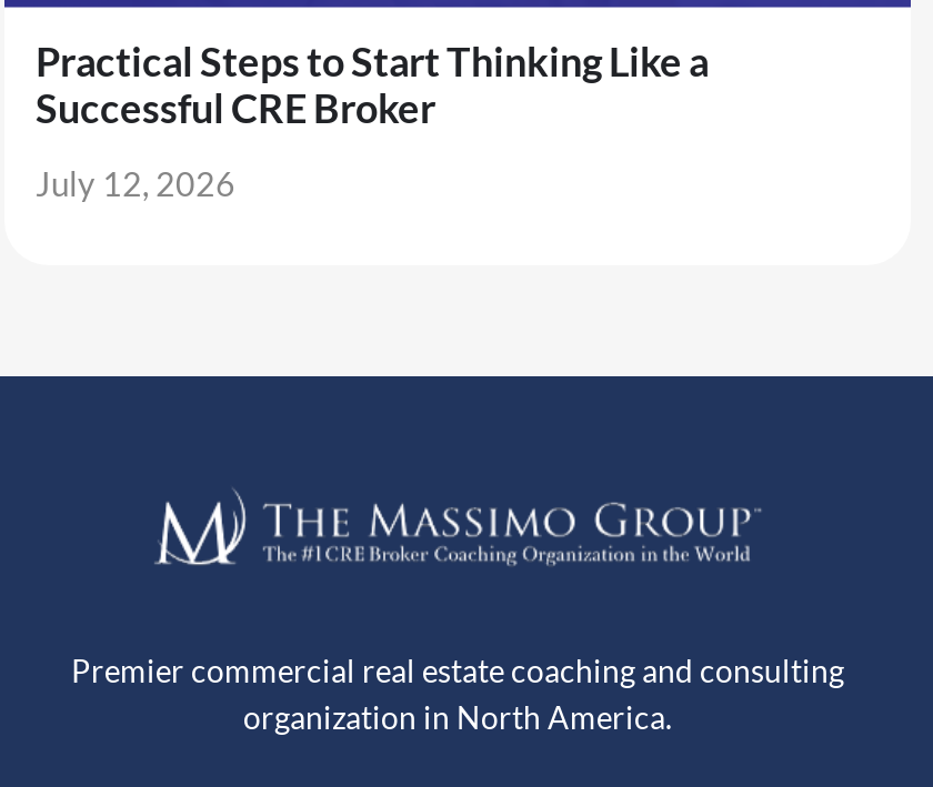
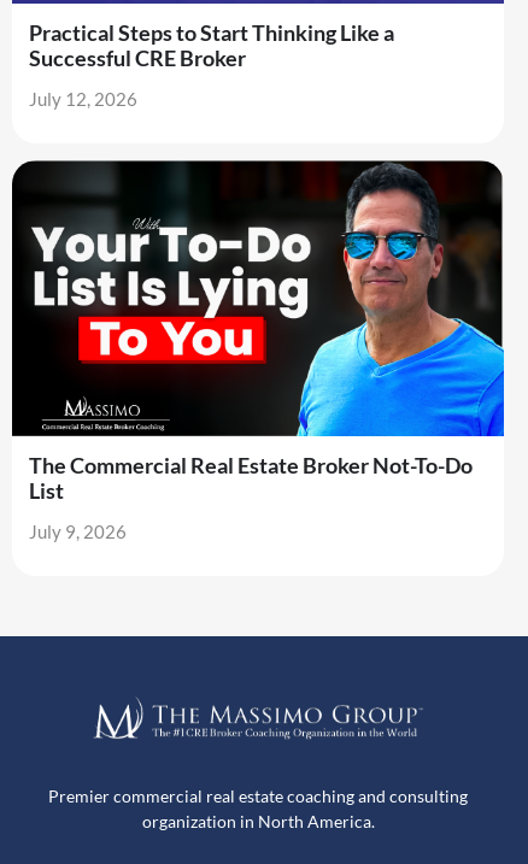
none -> [11,159,505,542] [image] | The Commercial Real Estate Broker Not-To-Do | List | July 9, 2026

